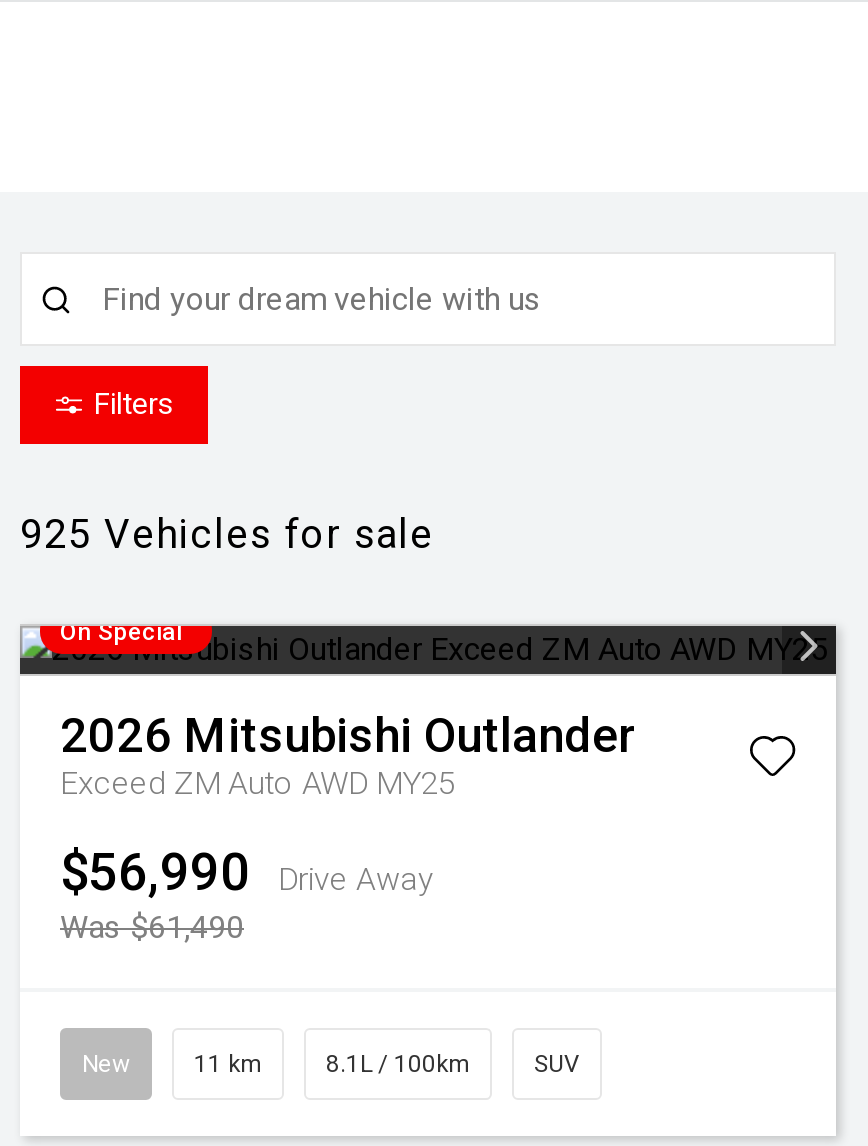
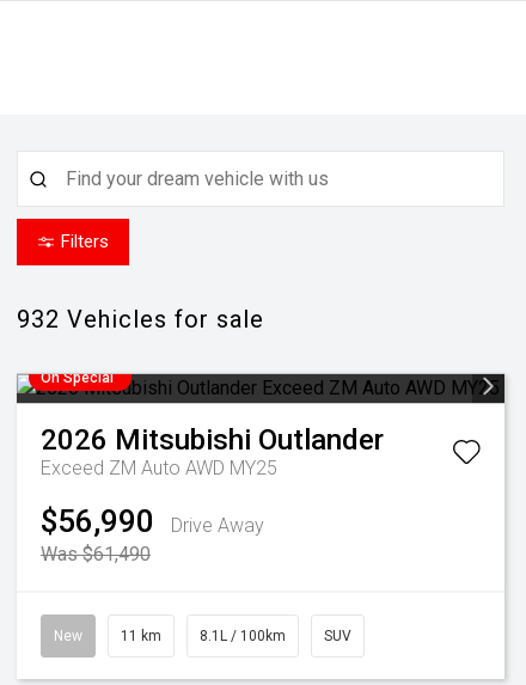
[20,510,434,558] 925 Vehicles for sale -> [17,305,264,334] 932 Vehicles for sale

